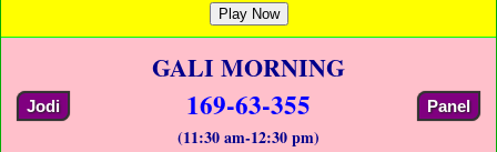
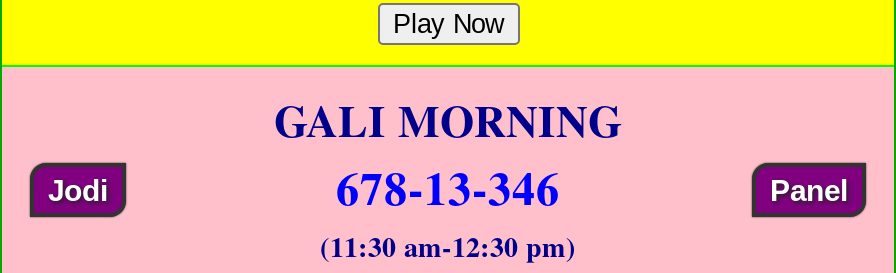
[186,85,311,123] 169-63-355 -> [336,153,560,221] 678-13-346

